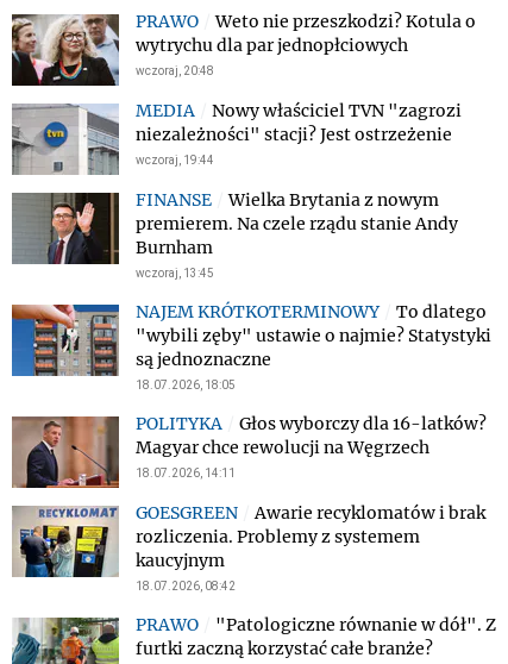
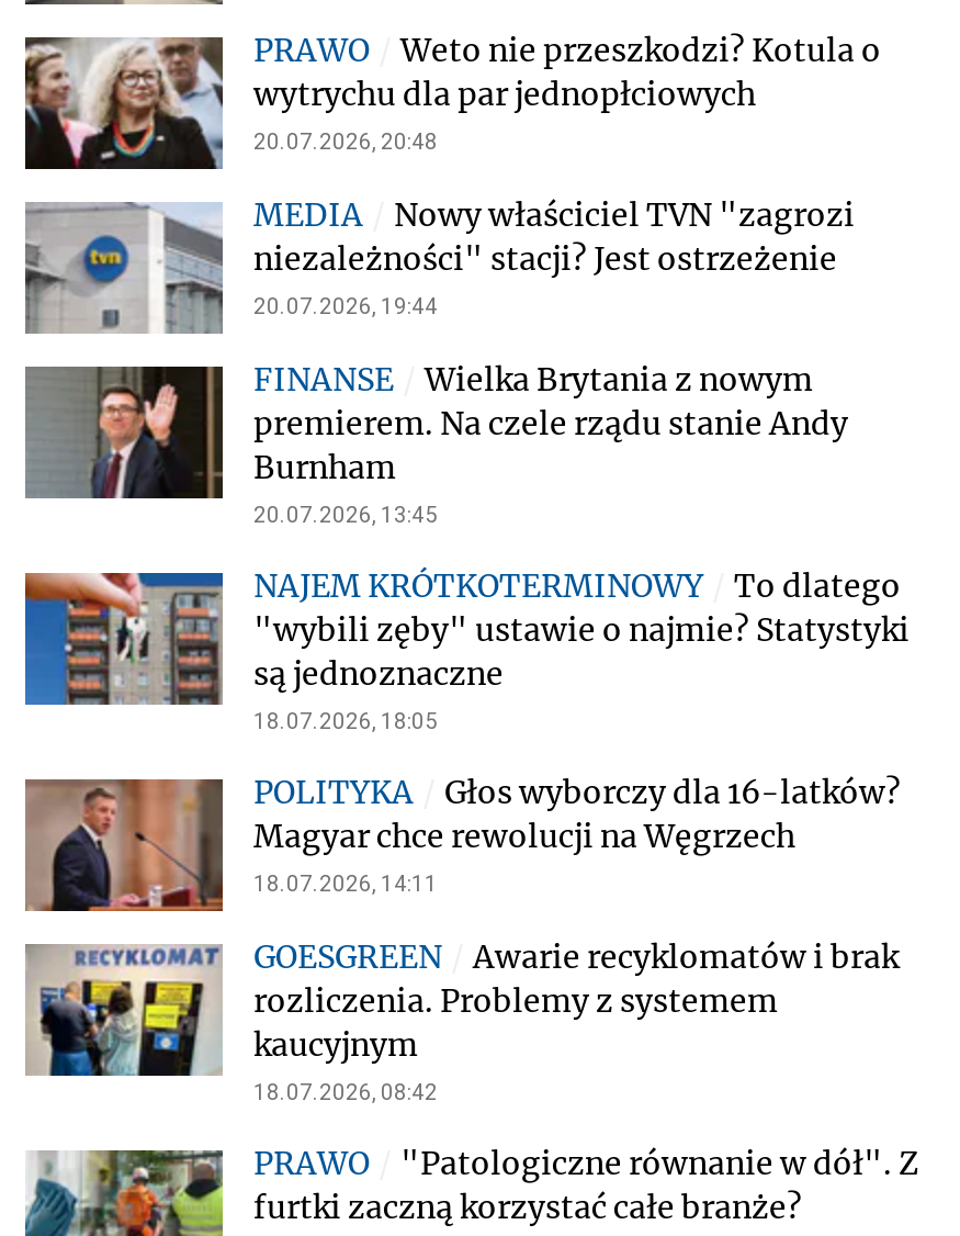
[136,64,214,77] wczoraj, 20:48 -> [253,130,438,154] 20.07.2026, 20:48
[136,154,214,167] wczoraj, 19:44 -> [253,294,438,318] 20.07.2026, 19:44
[136,267,214,280] wczoraj, 13:45 -> [253,503,438,527] 20.07.2026, 13:45

